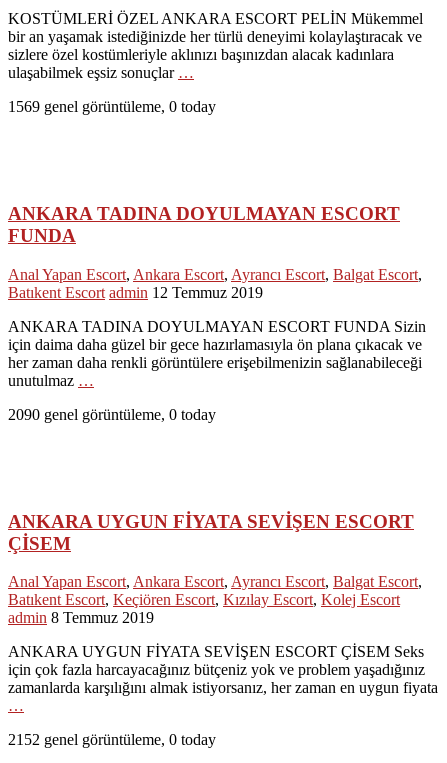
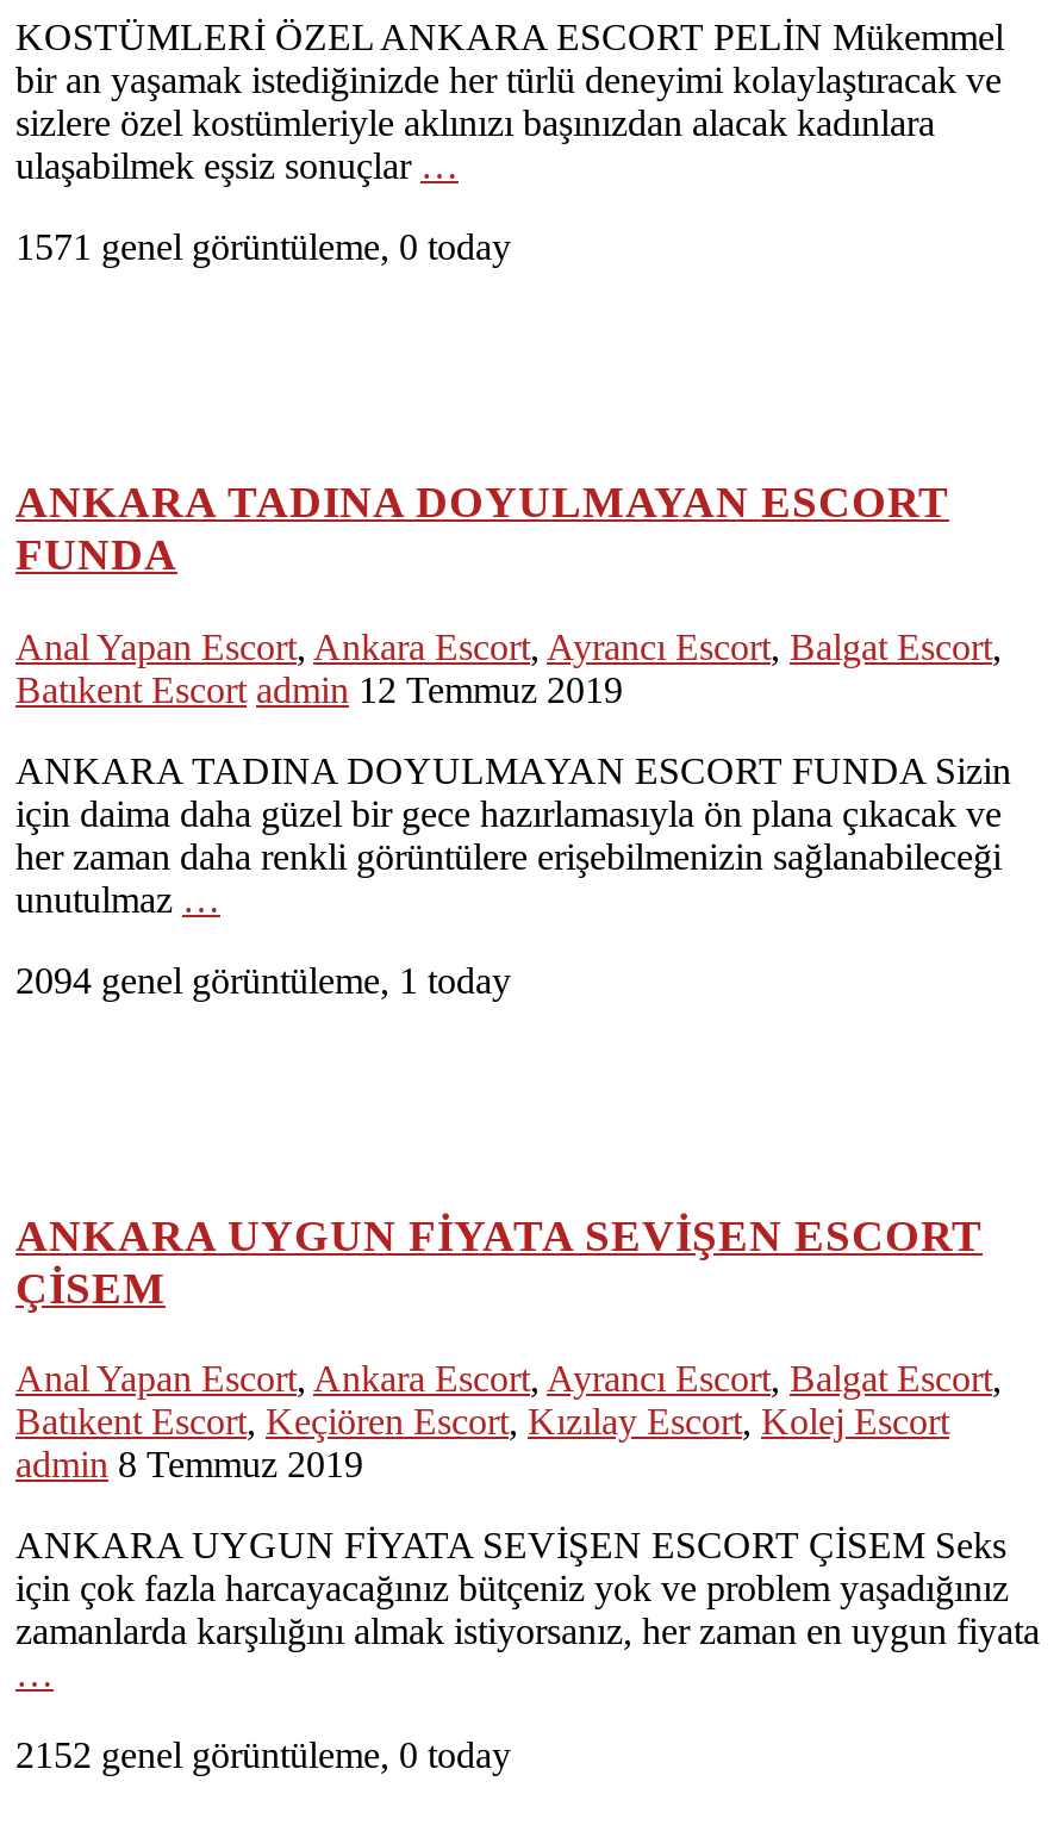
[8,98,216,115] 1569 genel görüntüleme, 0 today -> [15,227,511,268] 1571 genel görüntüleme, 0 today
[8,406,216,423] 2090 genel görüntüleme, 0 today -> [15,960,511,1000] 2094 genel görüntüleme, 1 today

